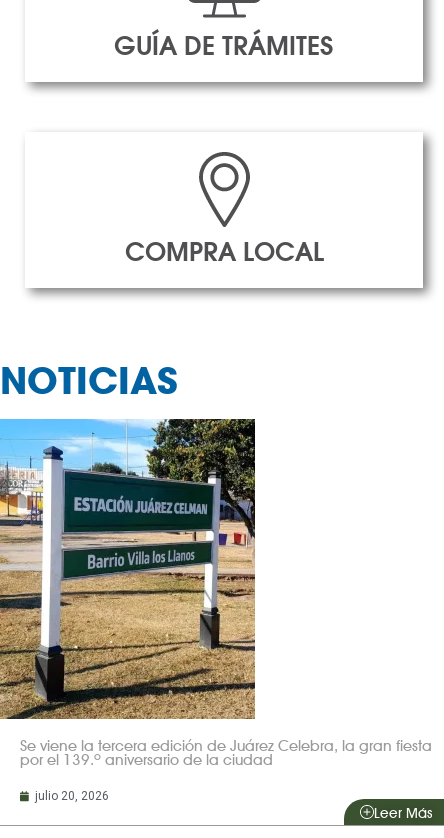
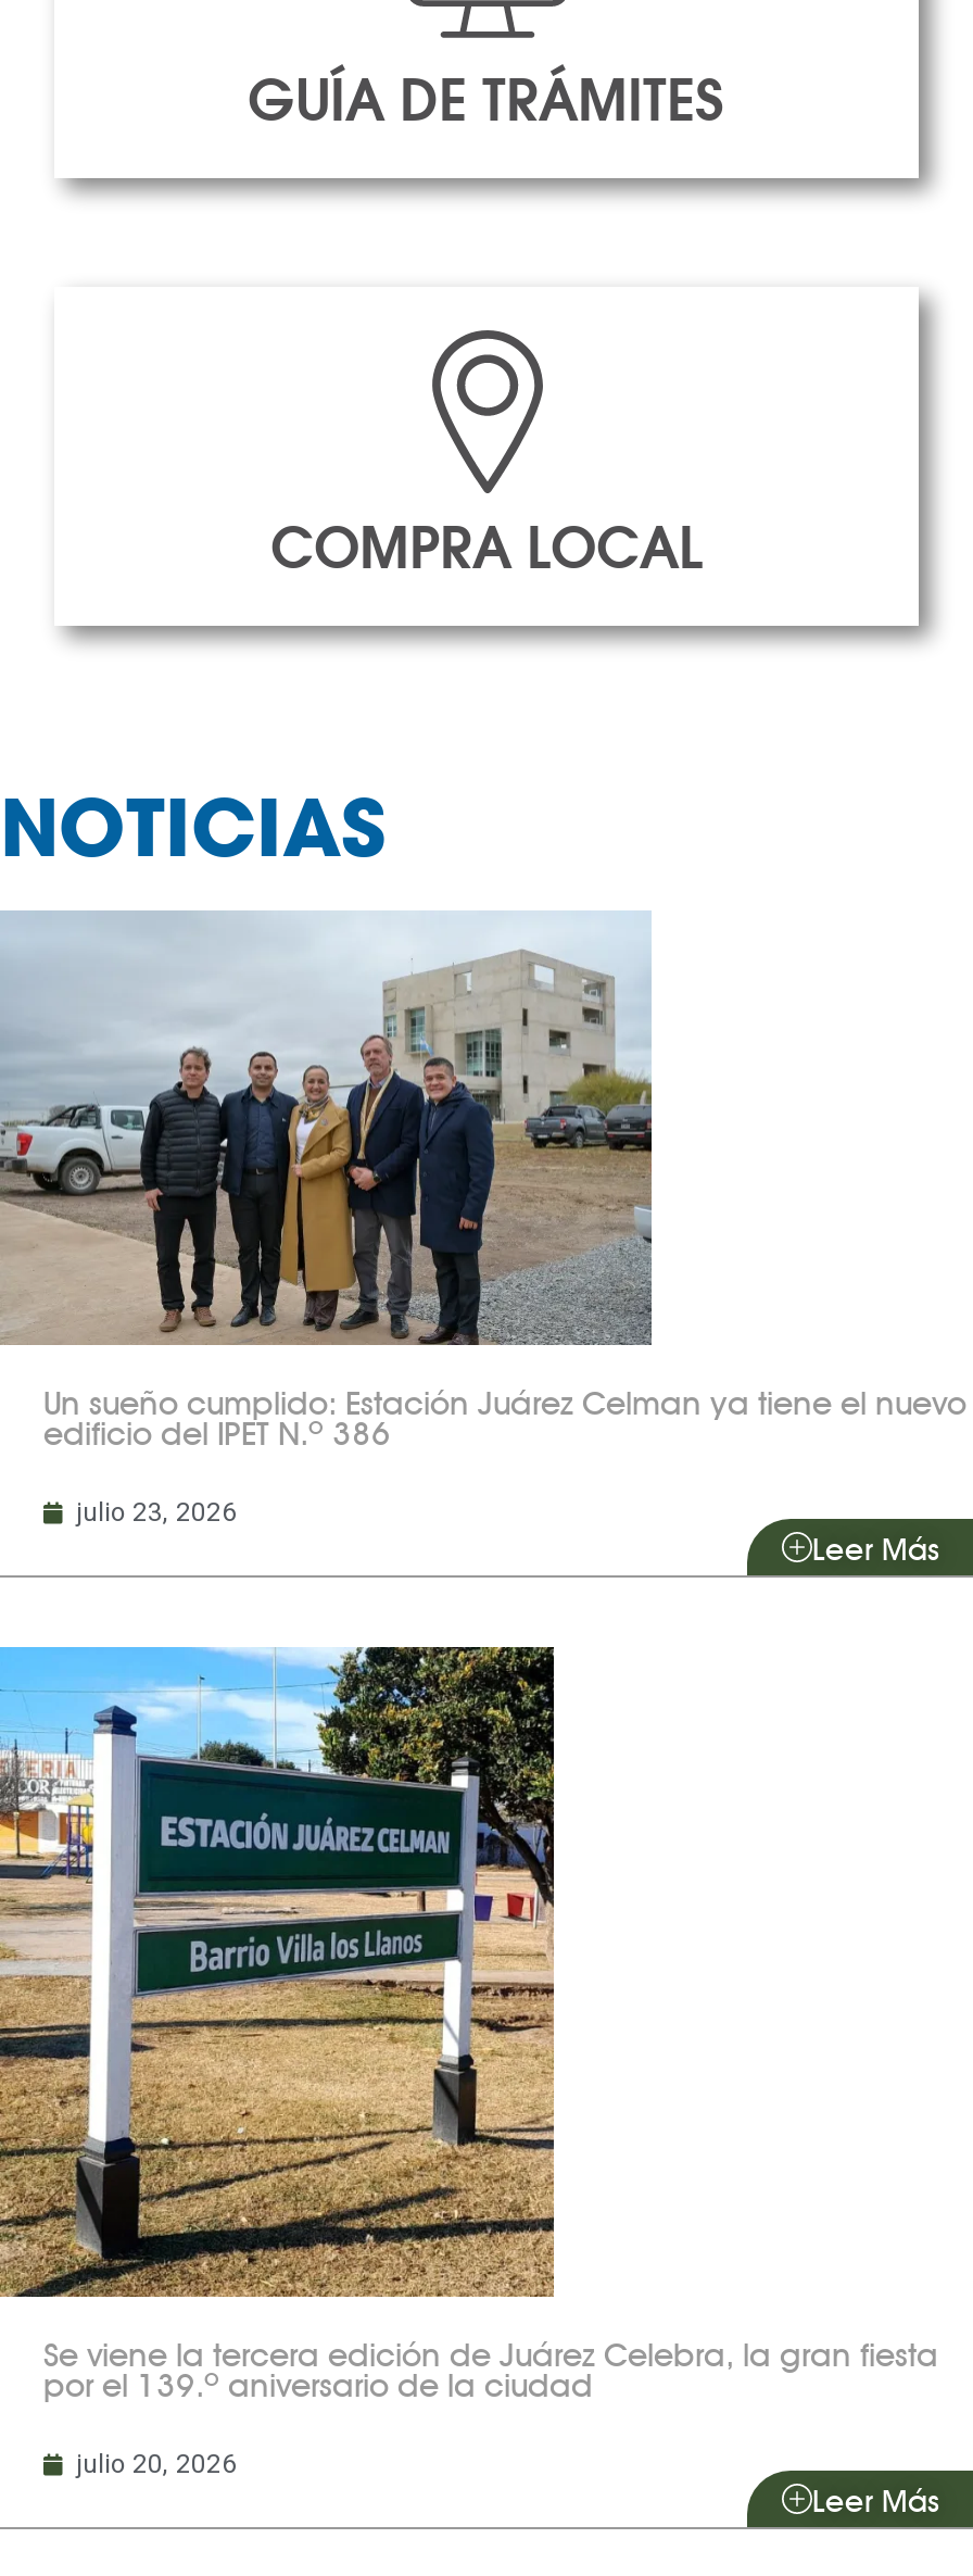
none -> [7,910,966,1566] [image] | Un sueño cumplido: Estación Juárez Celman ya tiene el nuevo | edificio del IPET N.º 386 | julio 23, 2026 | Leer Más

